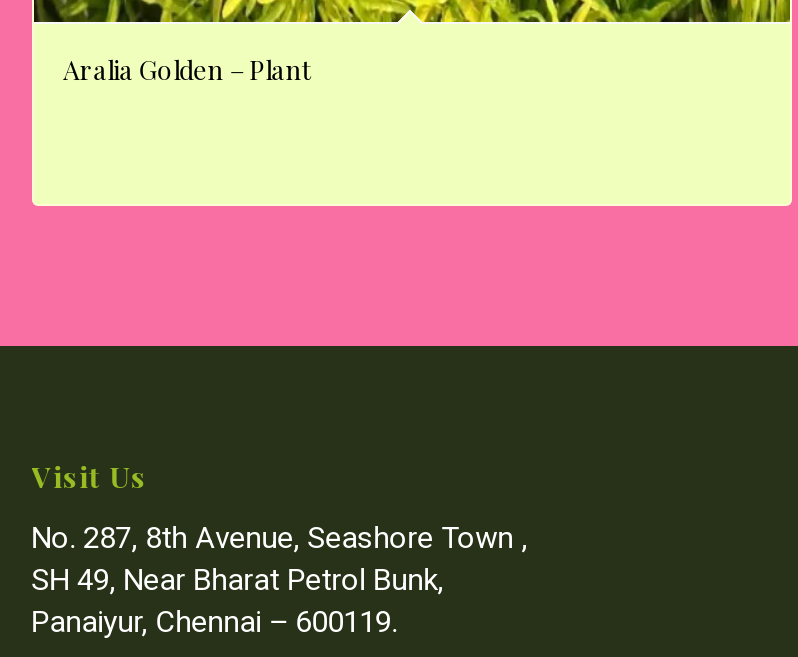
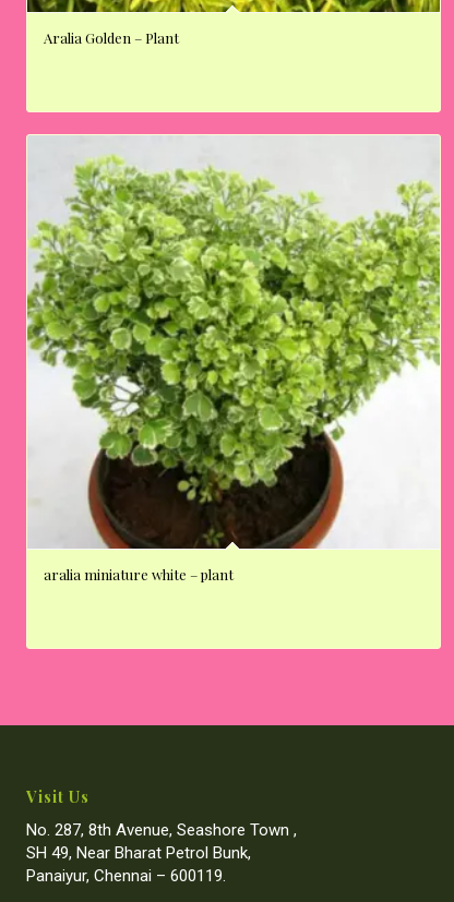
none -> [26,133,441,584] [image] | aralia miniature white – plant

